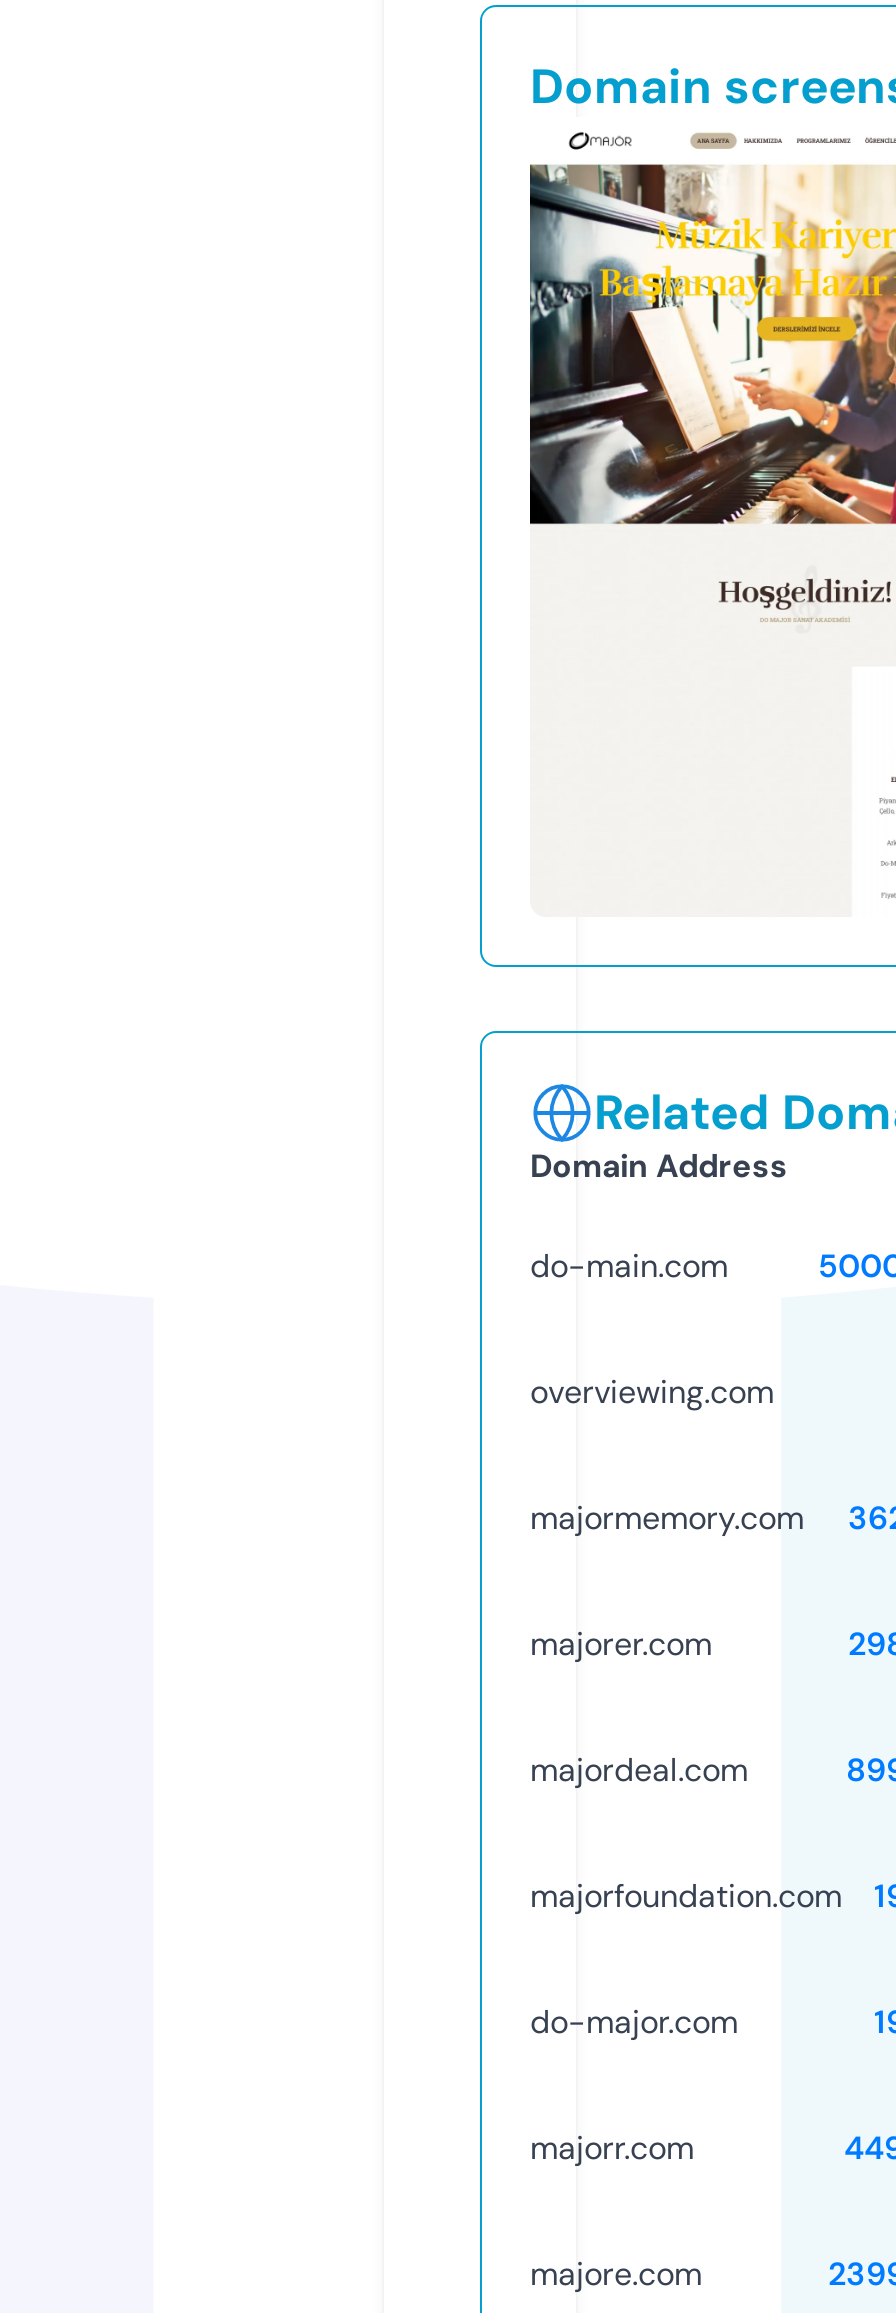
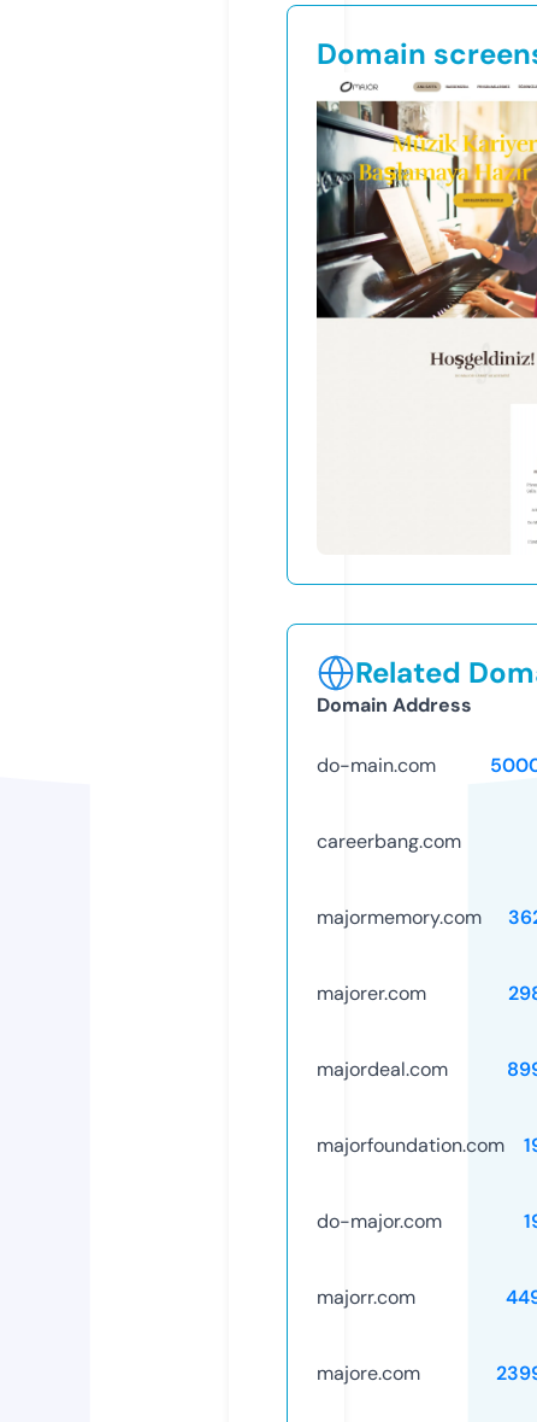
[530,1371,774,1413] overviewing.com -> [317,828,461,854] careerbang.com

